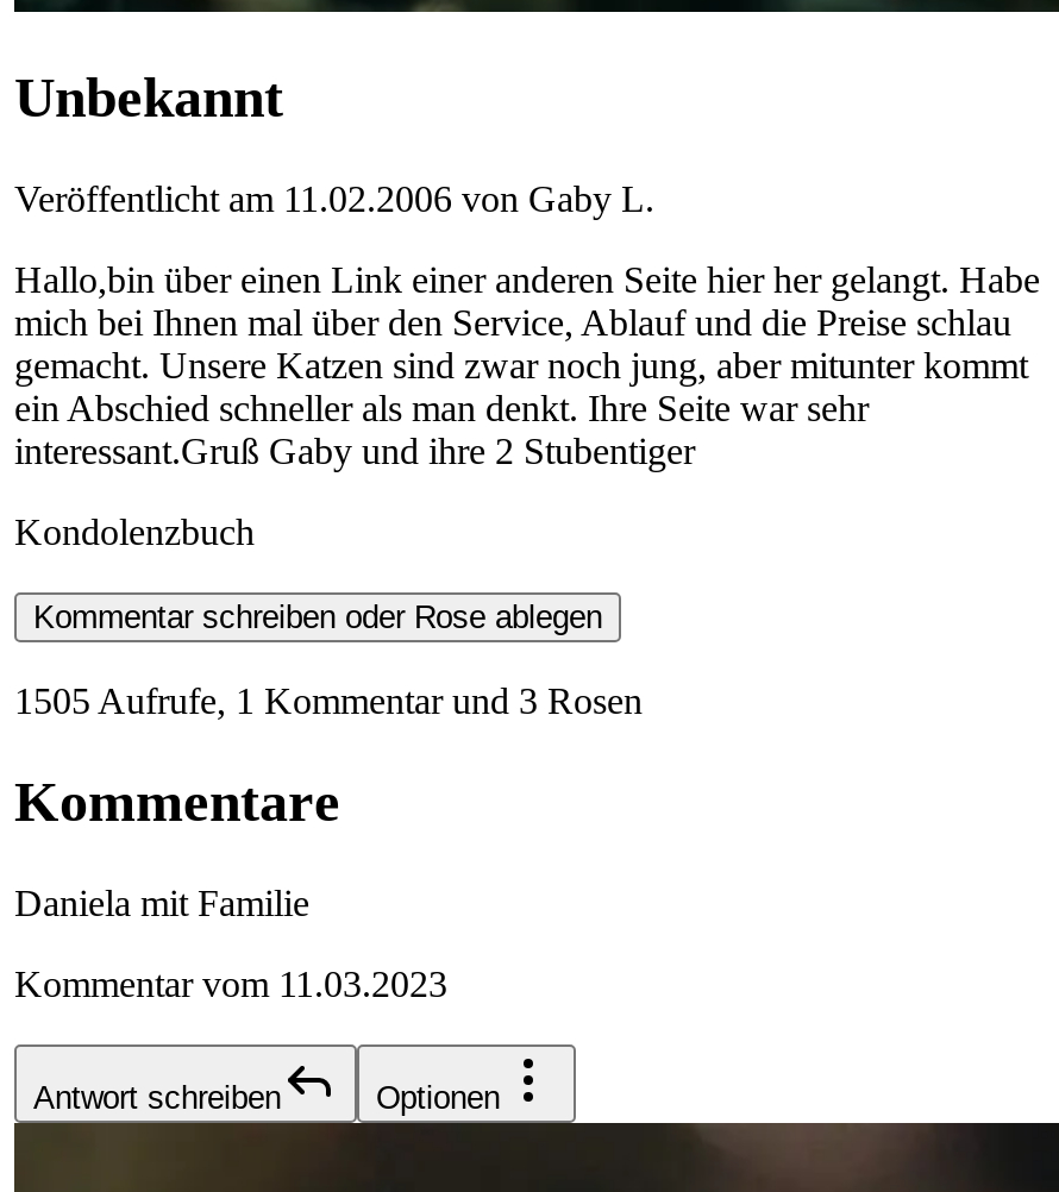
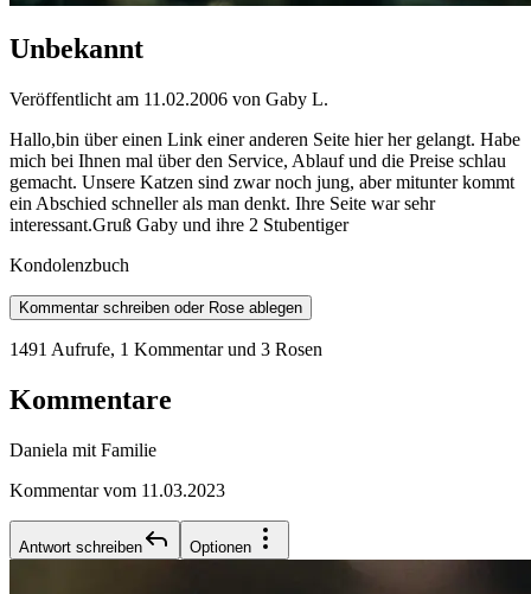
[14,681,643,722] 1505 Aufrufe, 1 Kommentar und 3 Rosen -> [9,339,322,360] 1491 Aufrufe, 1 Kommentar und 3 Rosen

